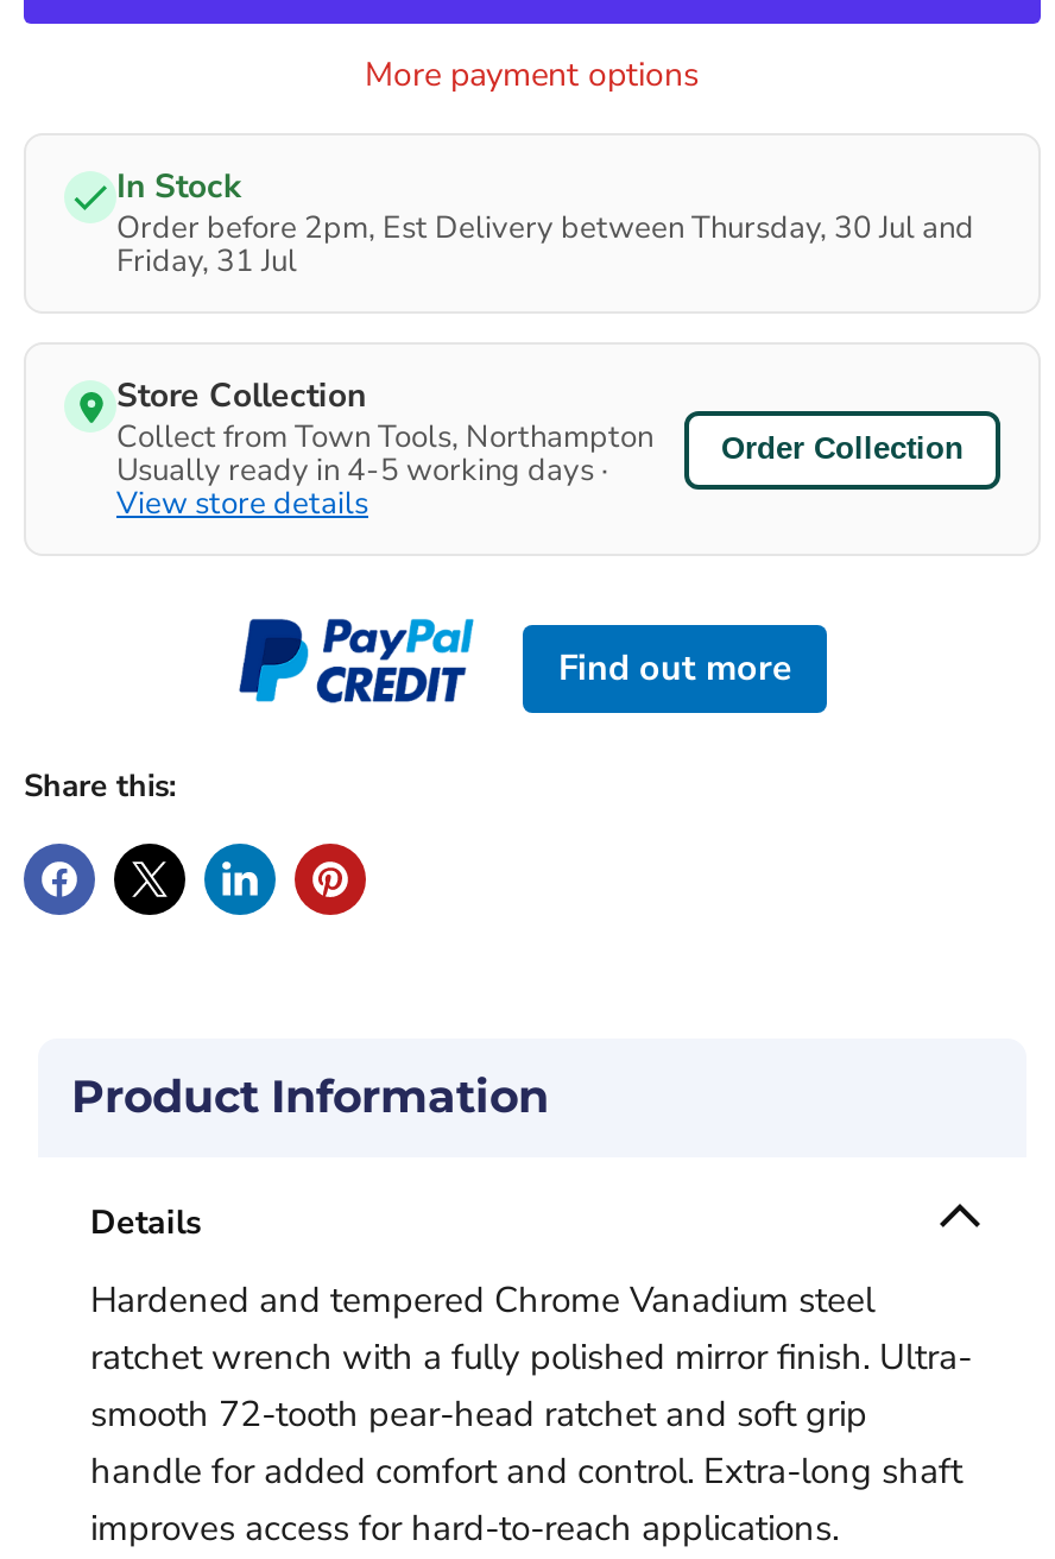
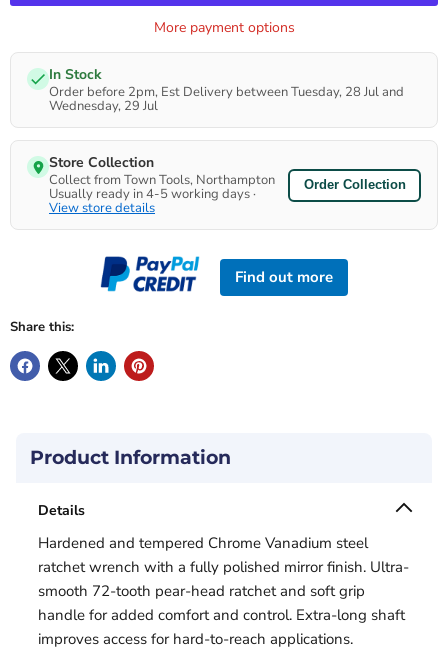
[116,207,974,250] Order before 2pm, Est Delivery between Thursday, 30 Jul and -> [49,83,404,101] Order before 2pm, Est Delivery between Tuesday, 28 Jul and
[116,241,297,283] Friday, 31 Jul -> [49,97,158,115] Wednesday, 29 Jul

